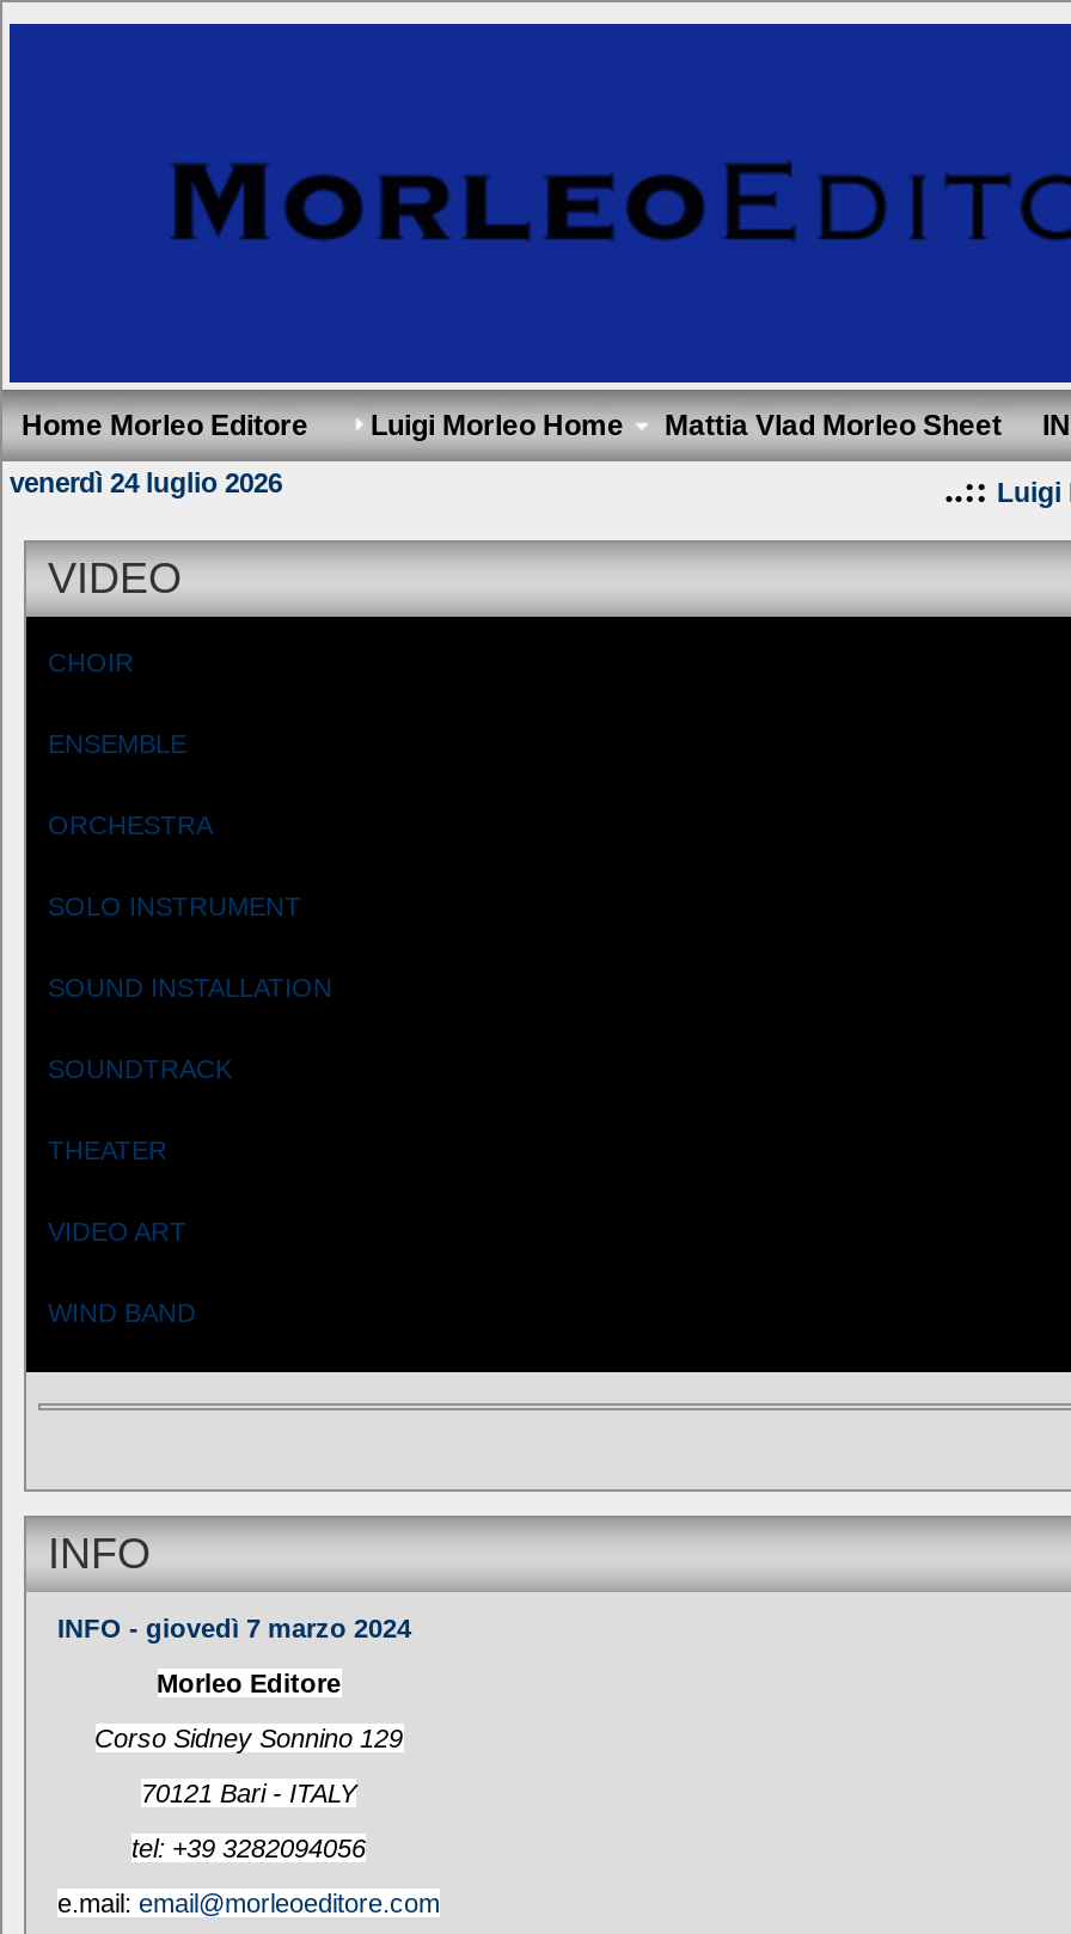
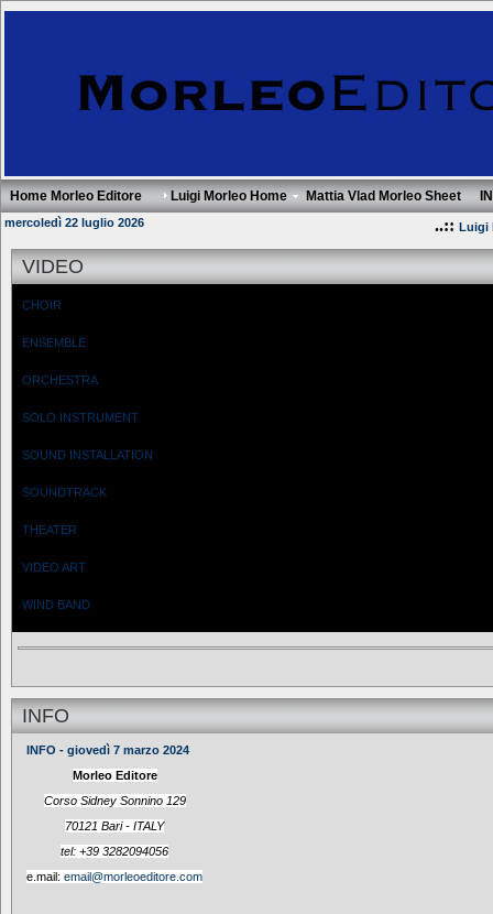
[10,469,282,497] venerdì 24 luglio 2026 -> [4,216,144,229] mercoledì 22 luglio 2026

